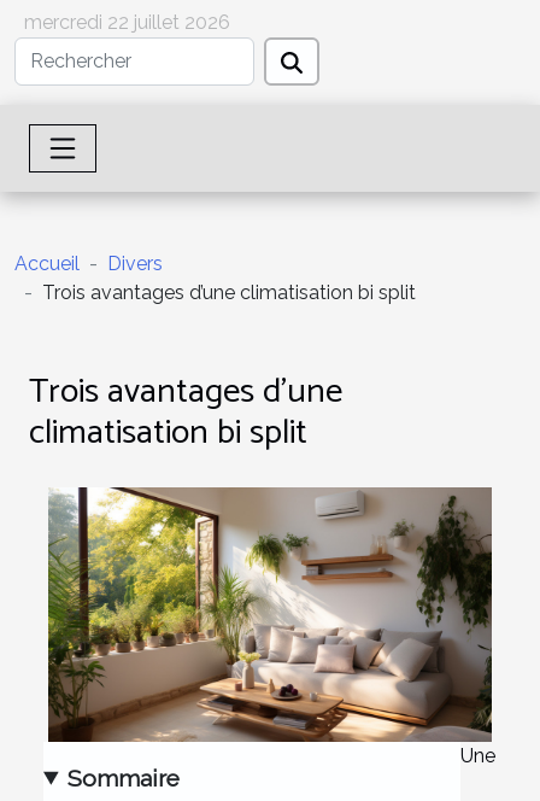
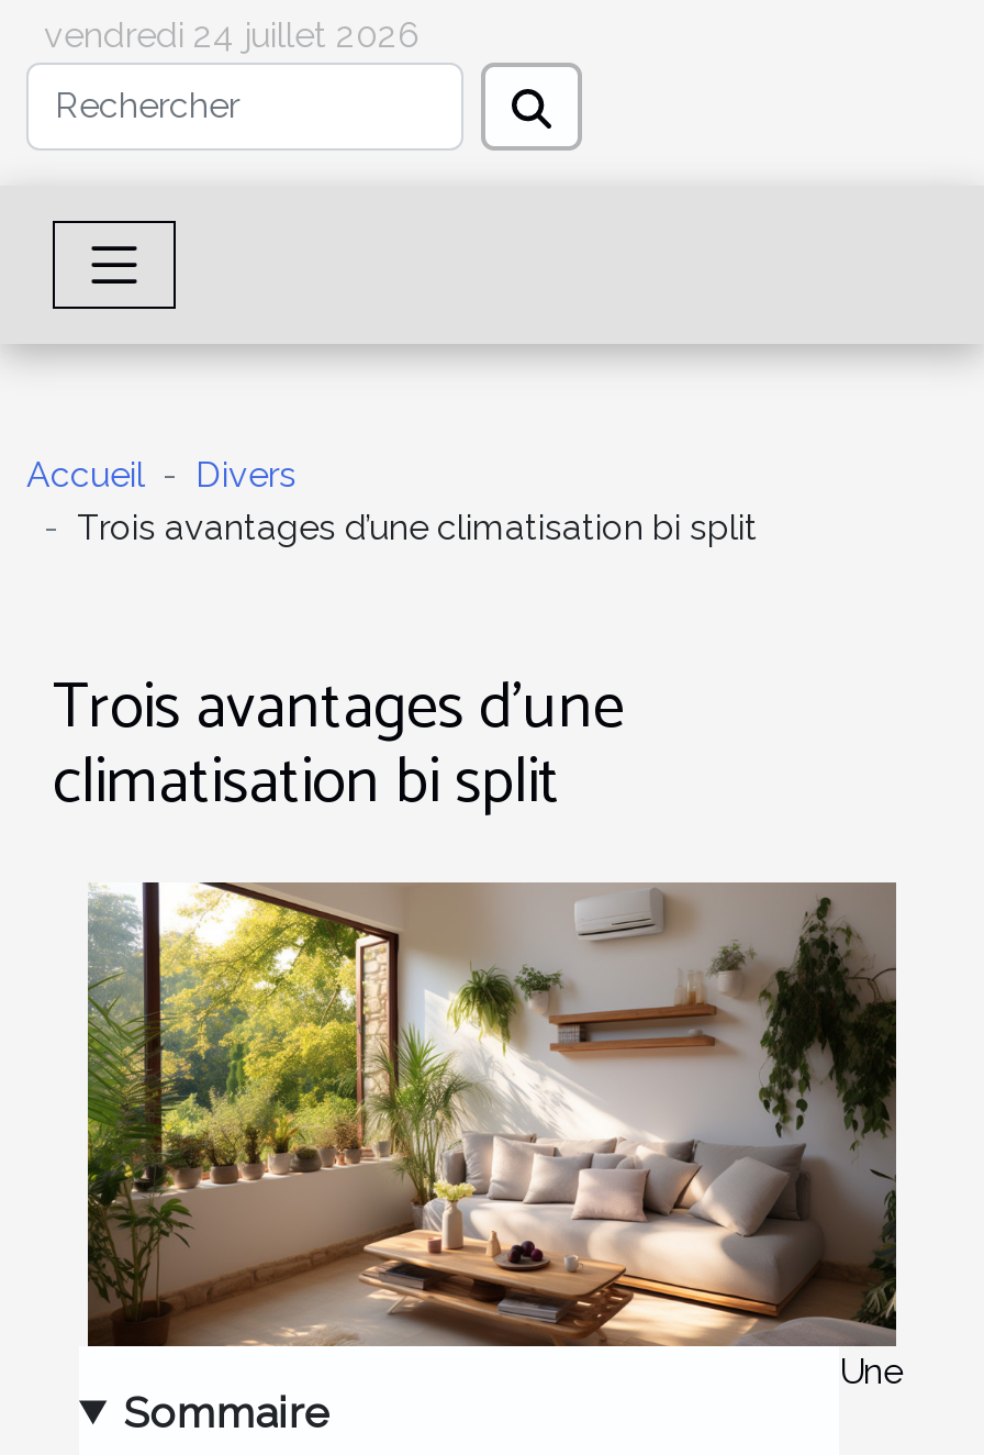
[24,11,230,34] mercredi 22 juillet 2026 -> [44,14,420,56] vendredi 24 juillet 2026

